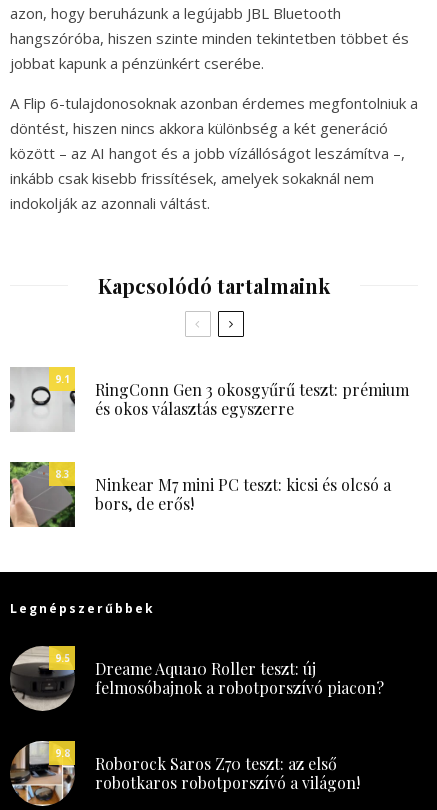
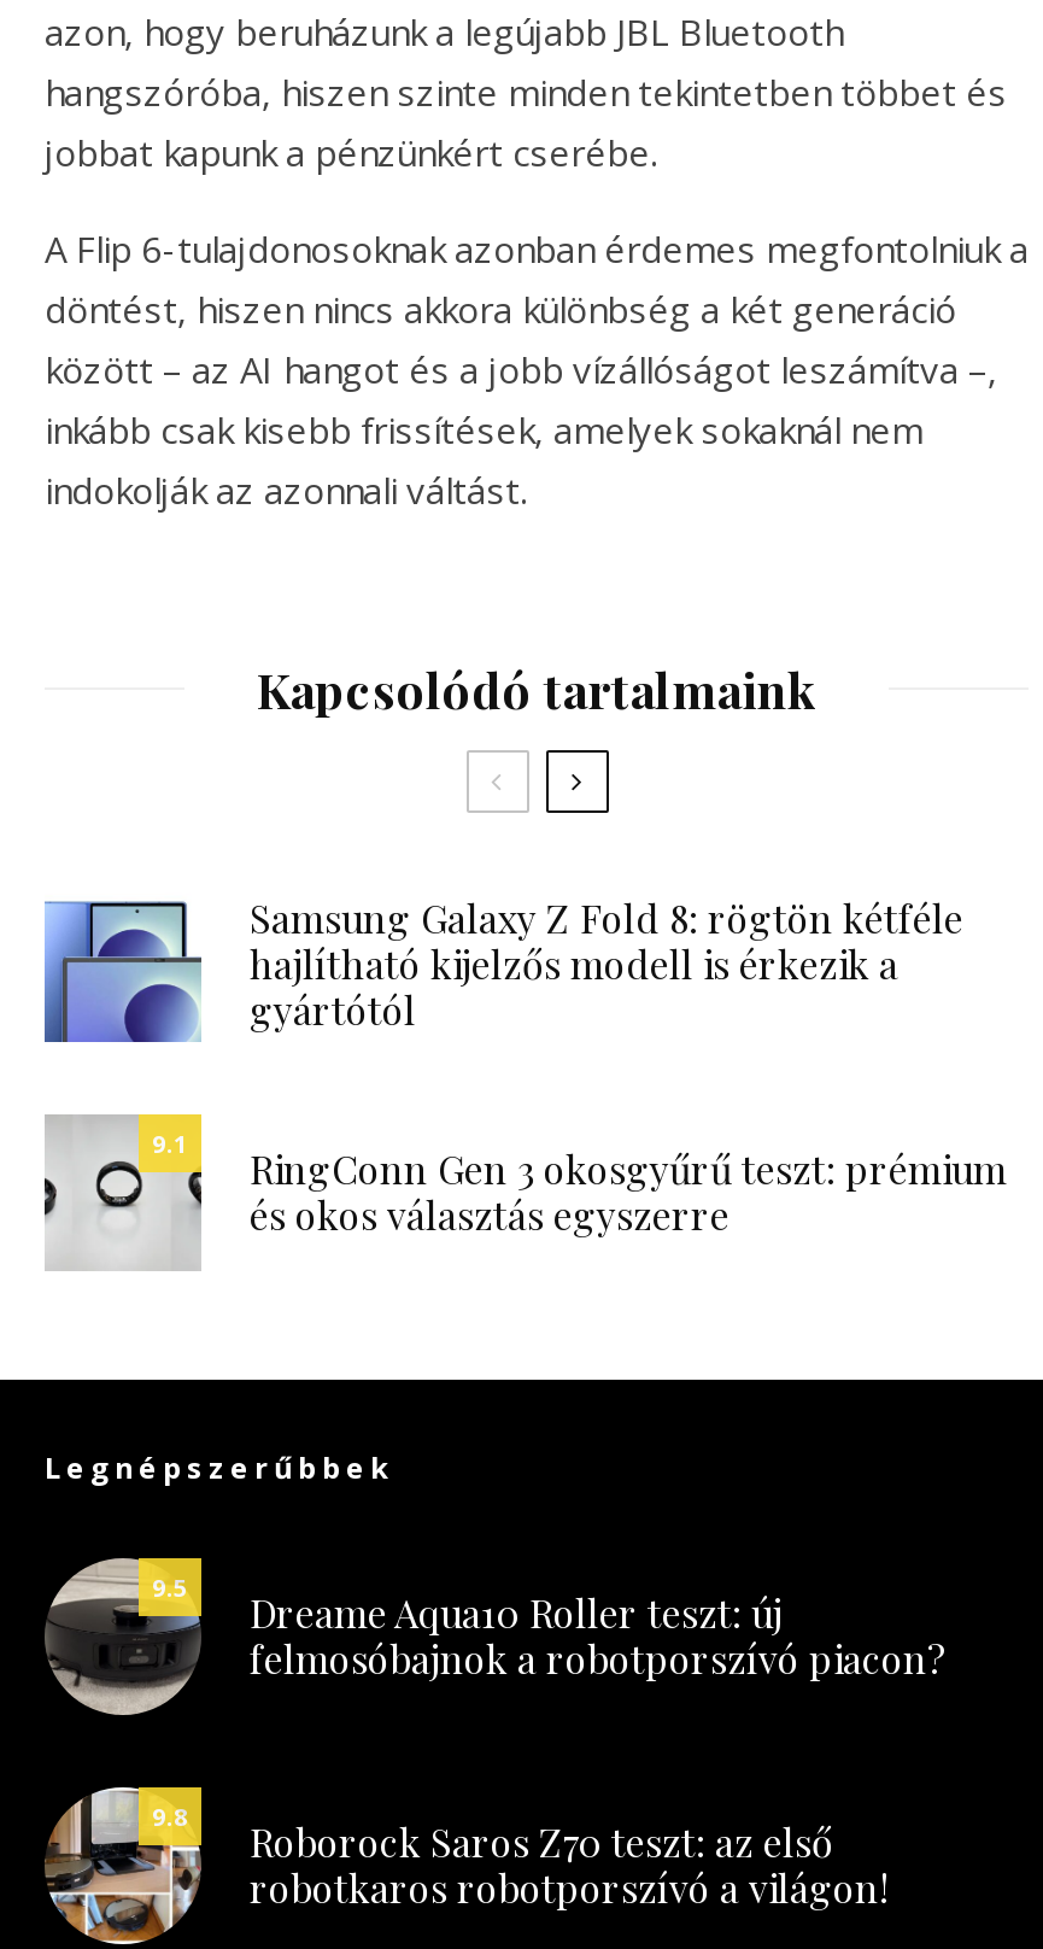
none -> [45,892,963,1044] [image] | Samsung Galaxy Z Fold 8: rögtön kétféle | hajlítható kijelzős modell is érkezik a | gyártótól
moved [9,369,409,431] -> [42,1119,1007,1269]: [image] | RingConn Gen 3 okosgyűrű teszt: prémium | és okos választás egyszerre
[9,462,391,528] [image] | 8.3 | Ninkear M7 mini PC teszt: kicsi és olcsó a | bors, de erős! -> none

